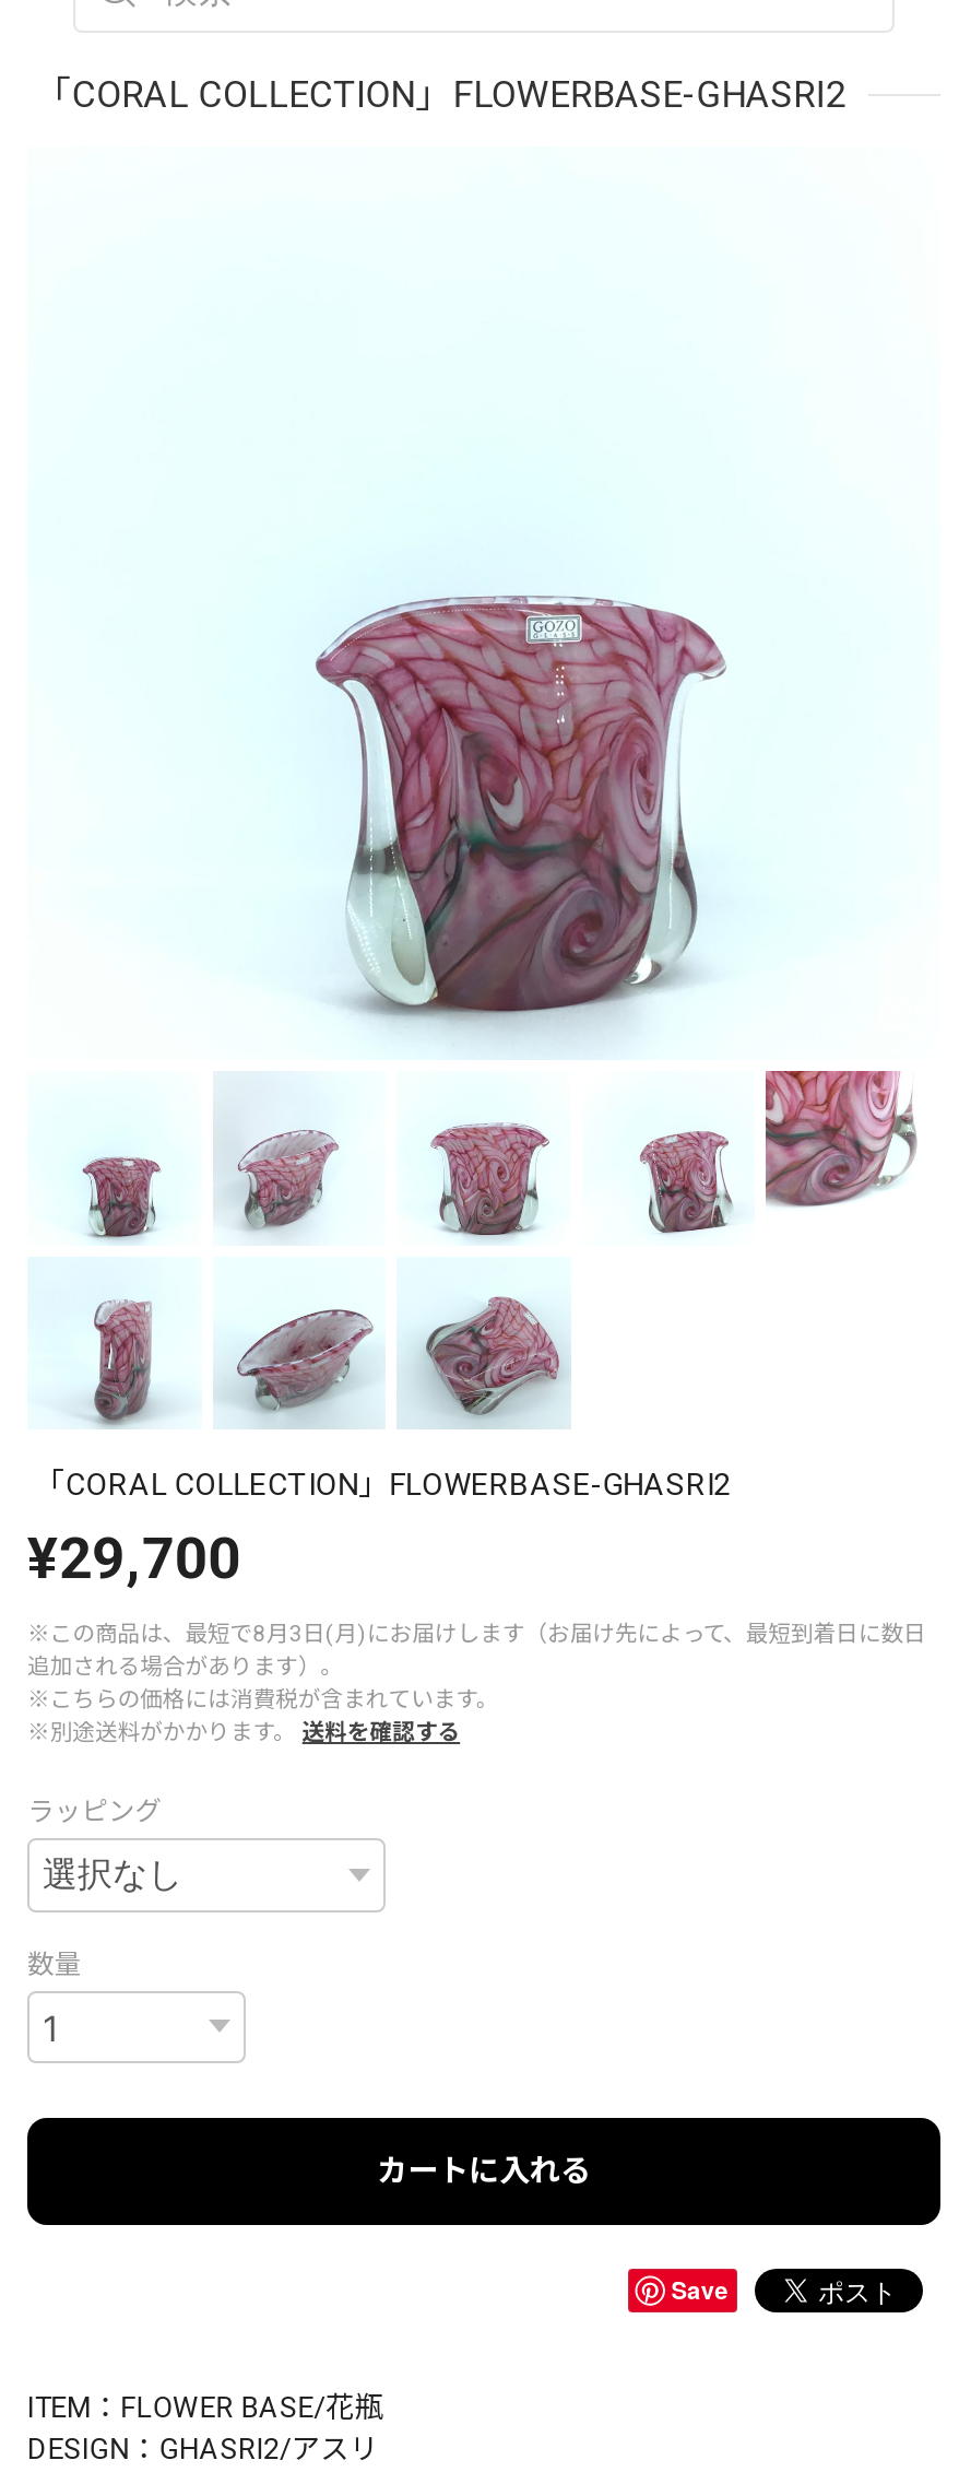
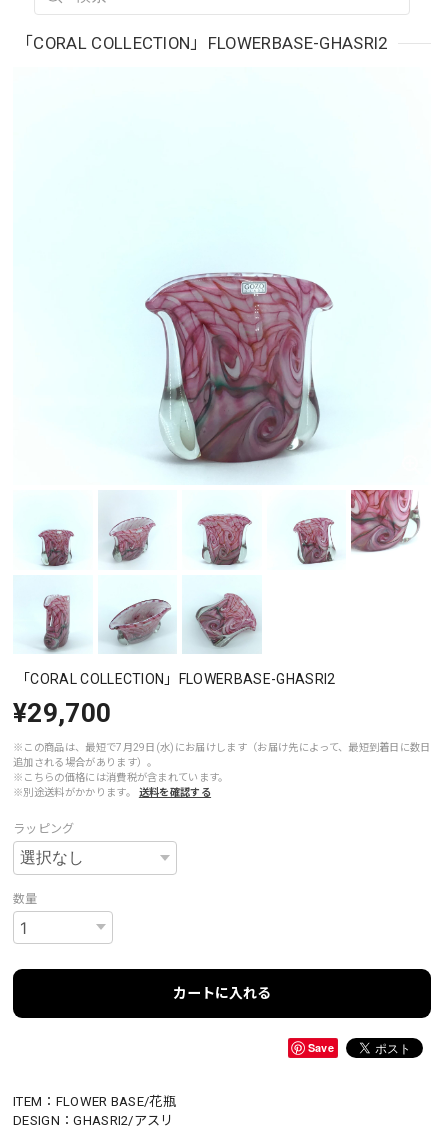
[27,1620,926,1648] ※この商品は、最短で8月3日(月)にお届けします（お届け先によって、最短到着日に数日 -> [13,741,431,754] ※この商品は、最短で7月29日(水)にお届けします（お届け先によって、最短到着日に数日

